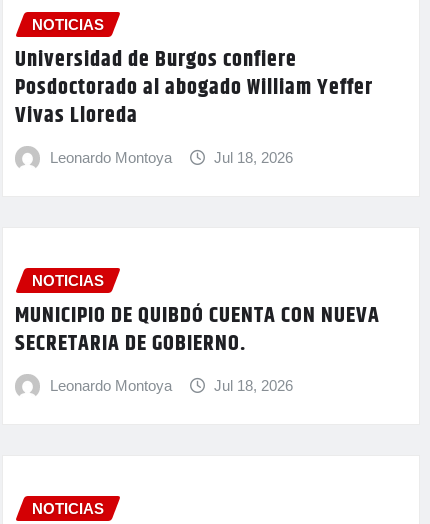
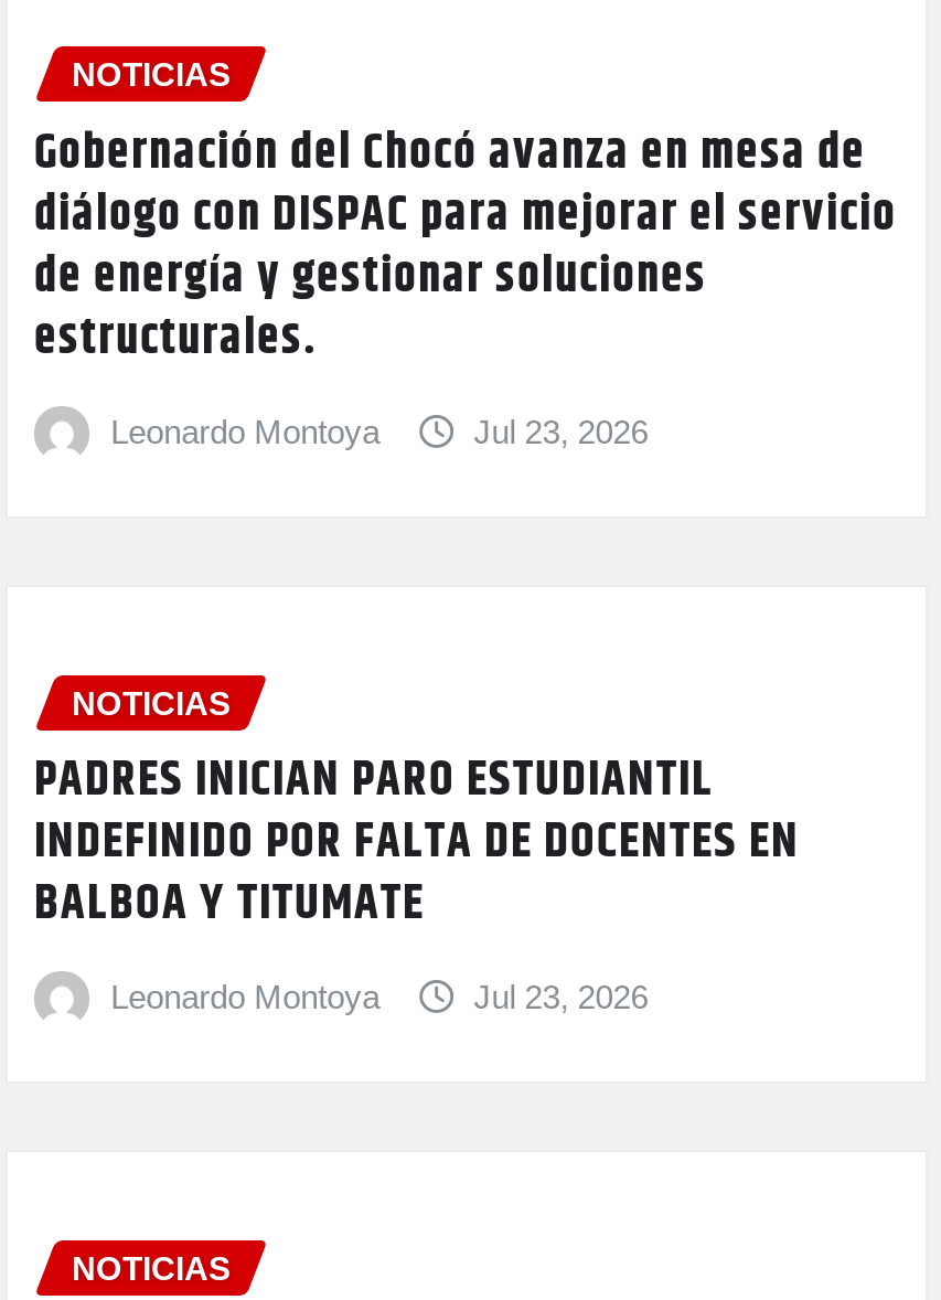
[15,43,373,133] Universidad de Burgos confiere | Posdoctorado al abogado William Yeffer | Vivas Lloreda -> [34,116,897,377] Gobernación del Chocó avanza en mesa de | diálogo con DISPAC para mejorar el servicio | de energía y gestionar soluciones | estructurales.
[214,149,293,166] Jul 18, 2026 -> [474,412,648,450] Jul 23, 2026
[15,299,380,361] MUNICIPIO DE QUIBDÓ CUENTA CON NUEVA | SECRETARIA DE GOBIERNO. -> [34,744,800,942] PADRES INICIAN PARO ESTUDIANTIL | INDEFINIDO POR FALTA DE DOCENTES EN | BALBOA Y TITUMATE
[214,377,293,394] Jul 18, 2026 -> [474,978,648,1015] Jul 23, 2026

